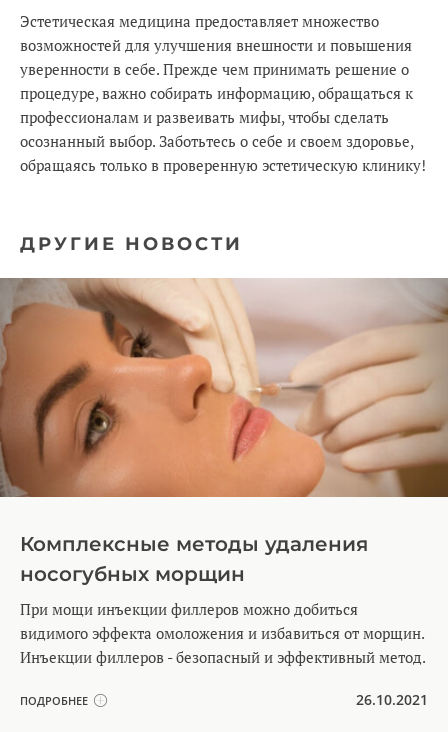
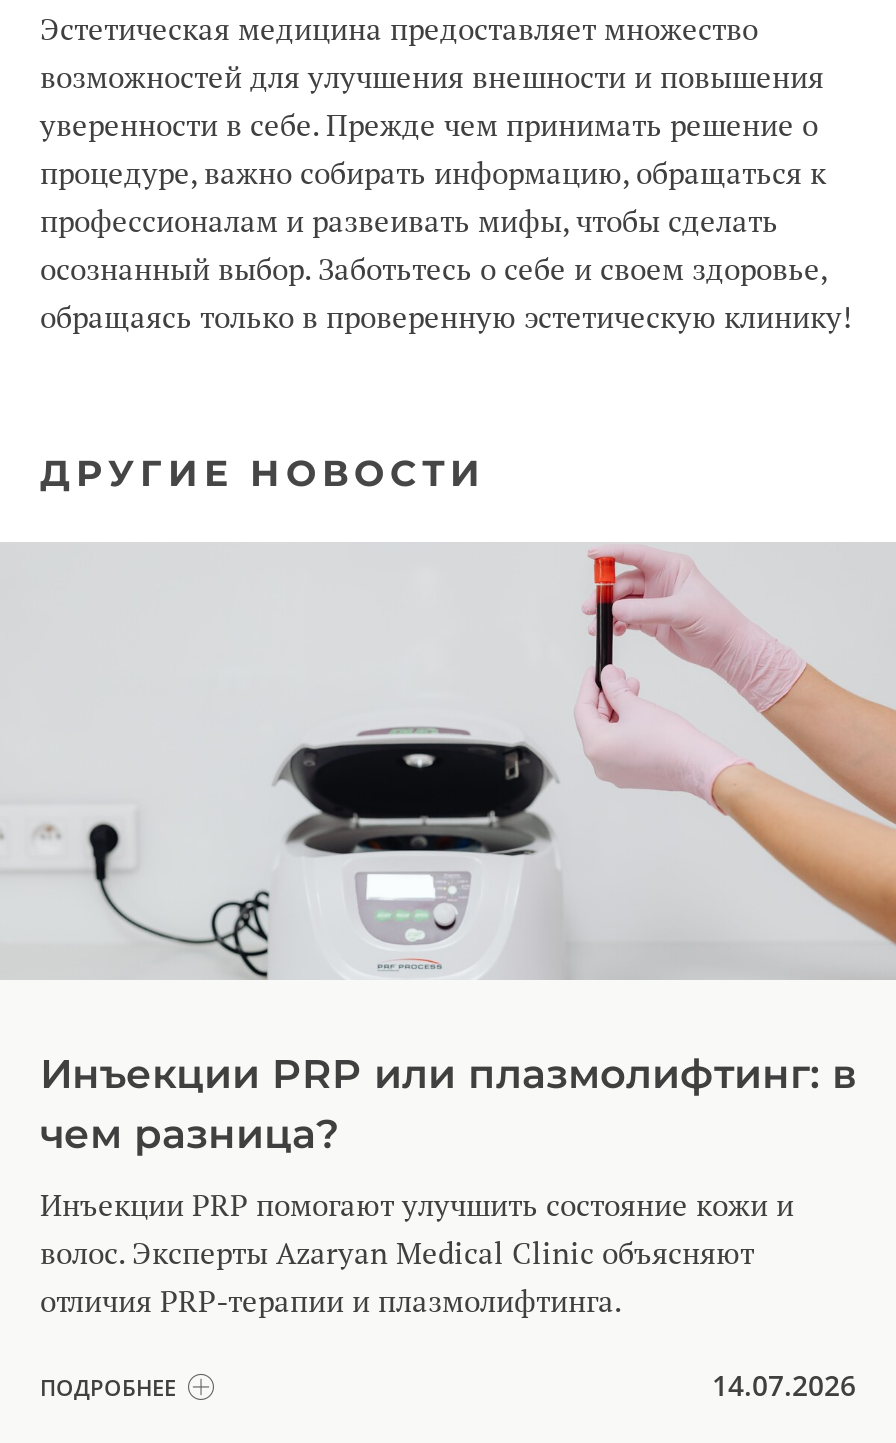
[3,278,445,586] [image] | Комплексные методы удаления | носогубных морщин -> [6,544,890,1159] [image] | Инъекции PRP или плазмолифтинг: в | чем разница?
[20,600,426,667] При мощи инъекции филлеров можно добиться | видимого эффекта омоложения и избавиться от морщин. | Инъекции филлеров - безопасный и эффективный метод. -> [40,1187,794,1321] Инъекции PRP помогают улучшить состояние кожи и | волос. Эксперты Azaryan Medical Clinic объясняют | отличия PRP-терапии и плазмолифтинга.
[356,690,428,709] 26.10.2021 -> [712,1367,856,1405] 14.07.2026

